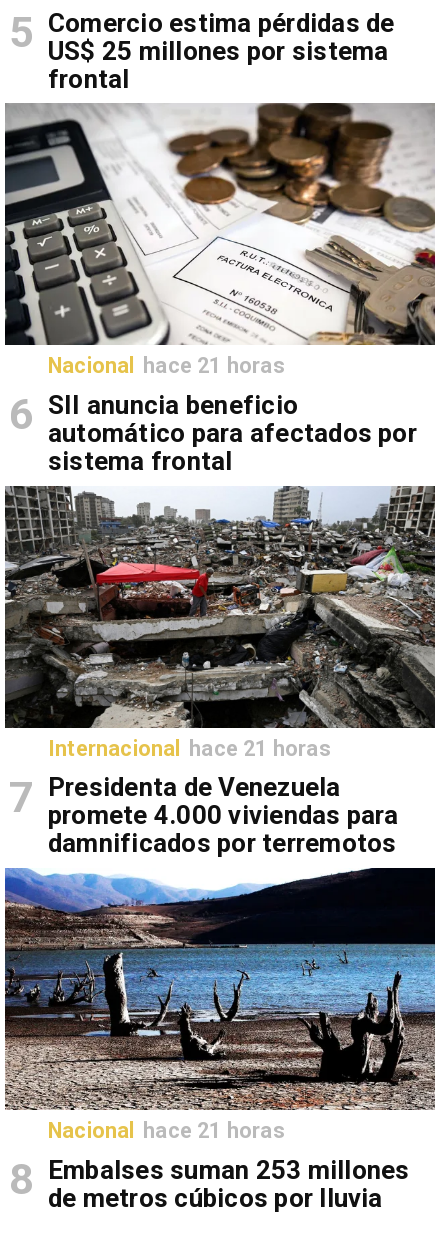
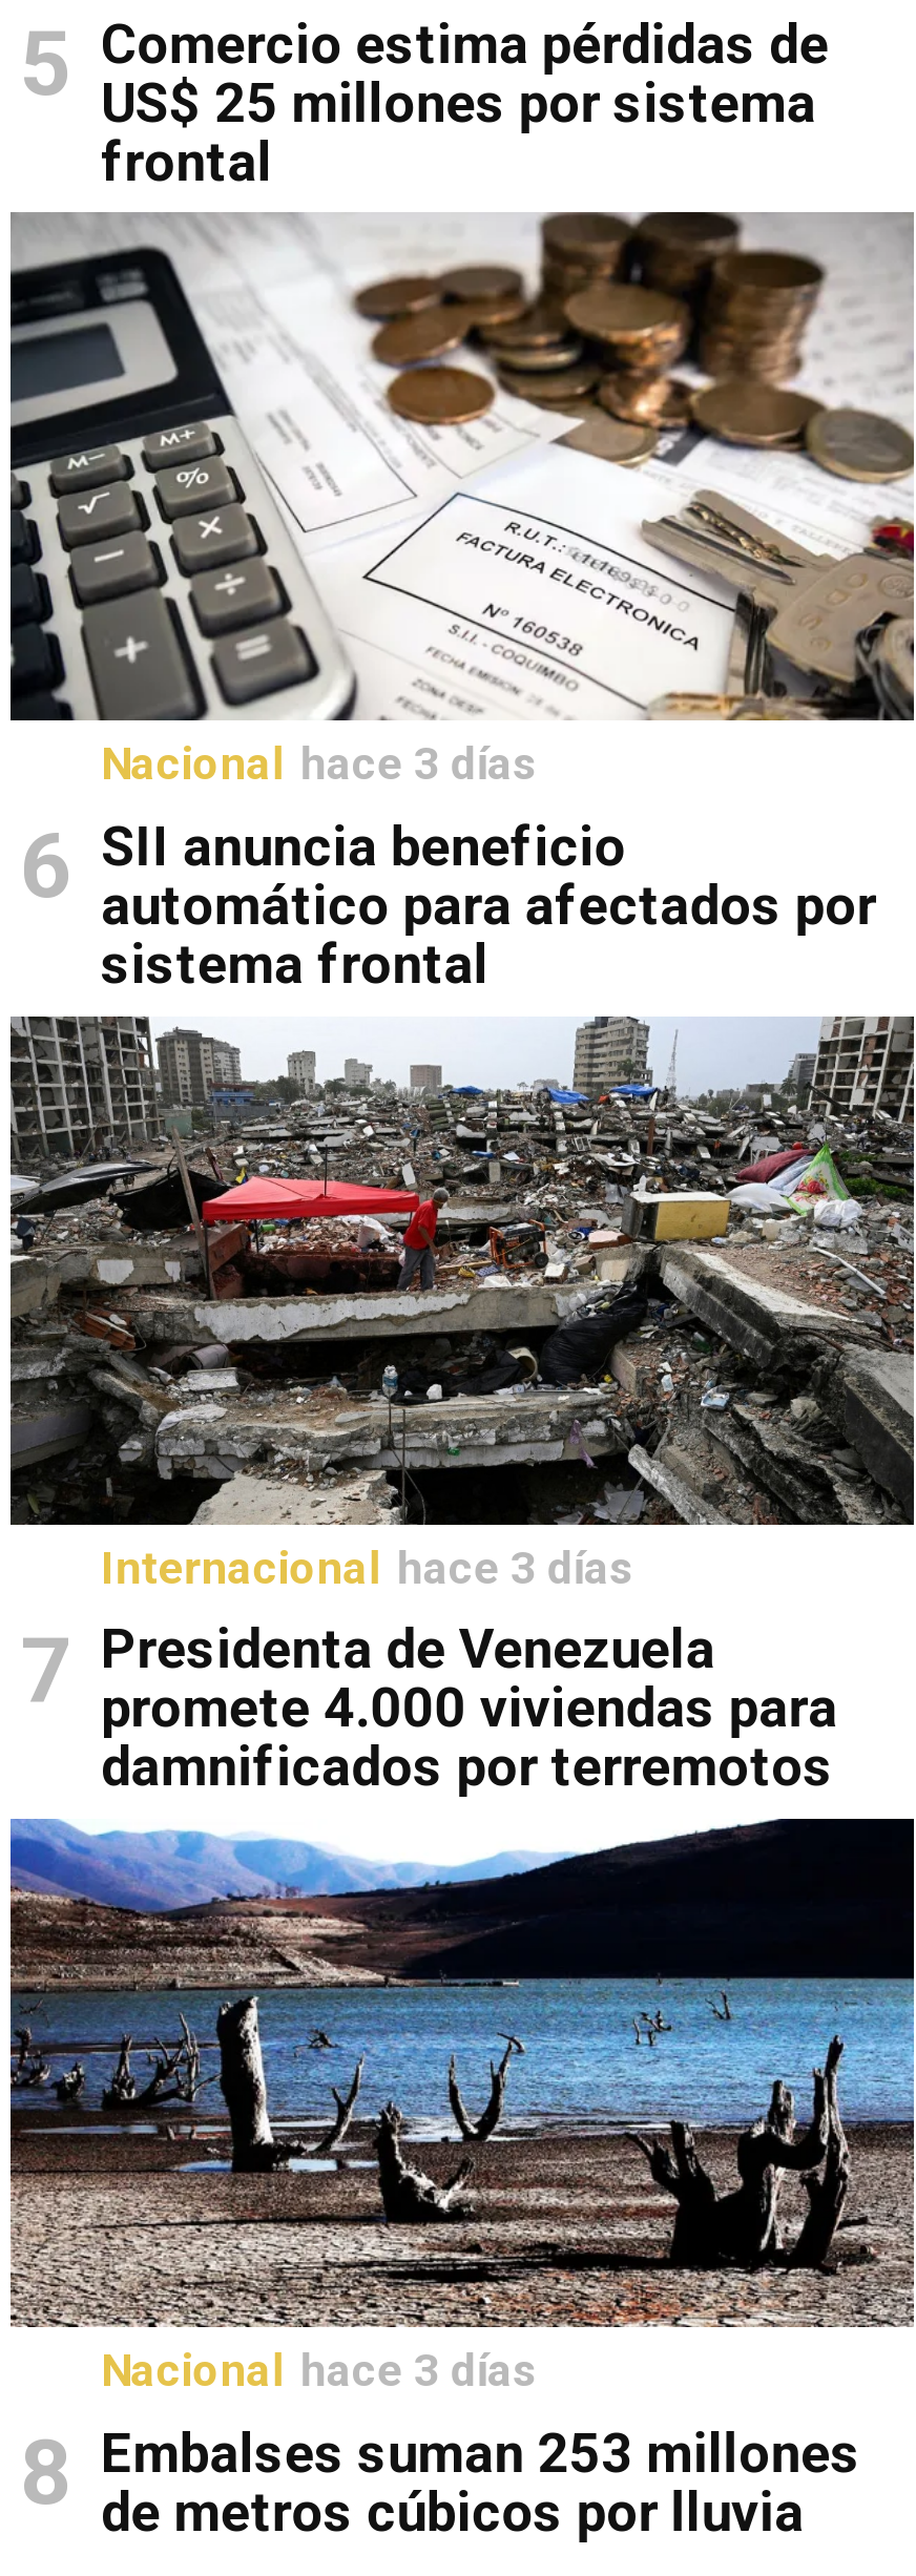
[48,353,285,378] Nacional hace 21 horas -> [101,738,539,791] Nacional hace 3 días
[48,736,331,761] Internacional hace 21 horas -> [101,1541,635,1594] Internacional hace 3 días
[48,1118,285,1143] Nacional hace 21 horas -> [101,2344,539,2397] Nacional hace 3 días

